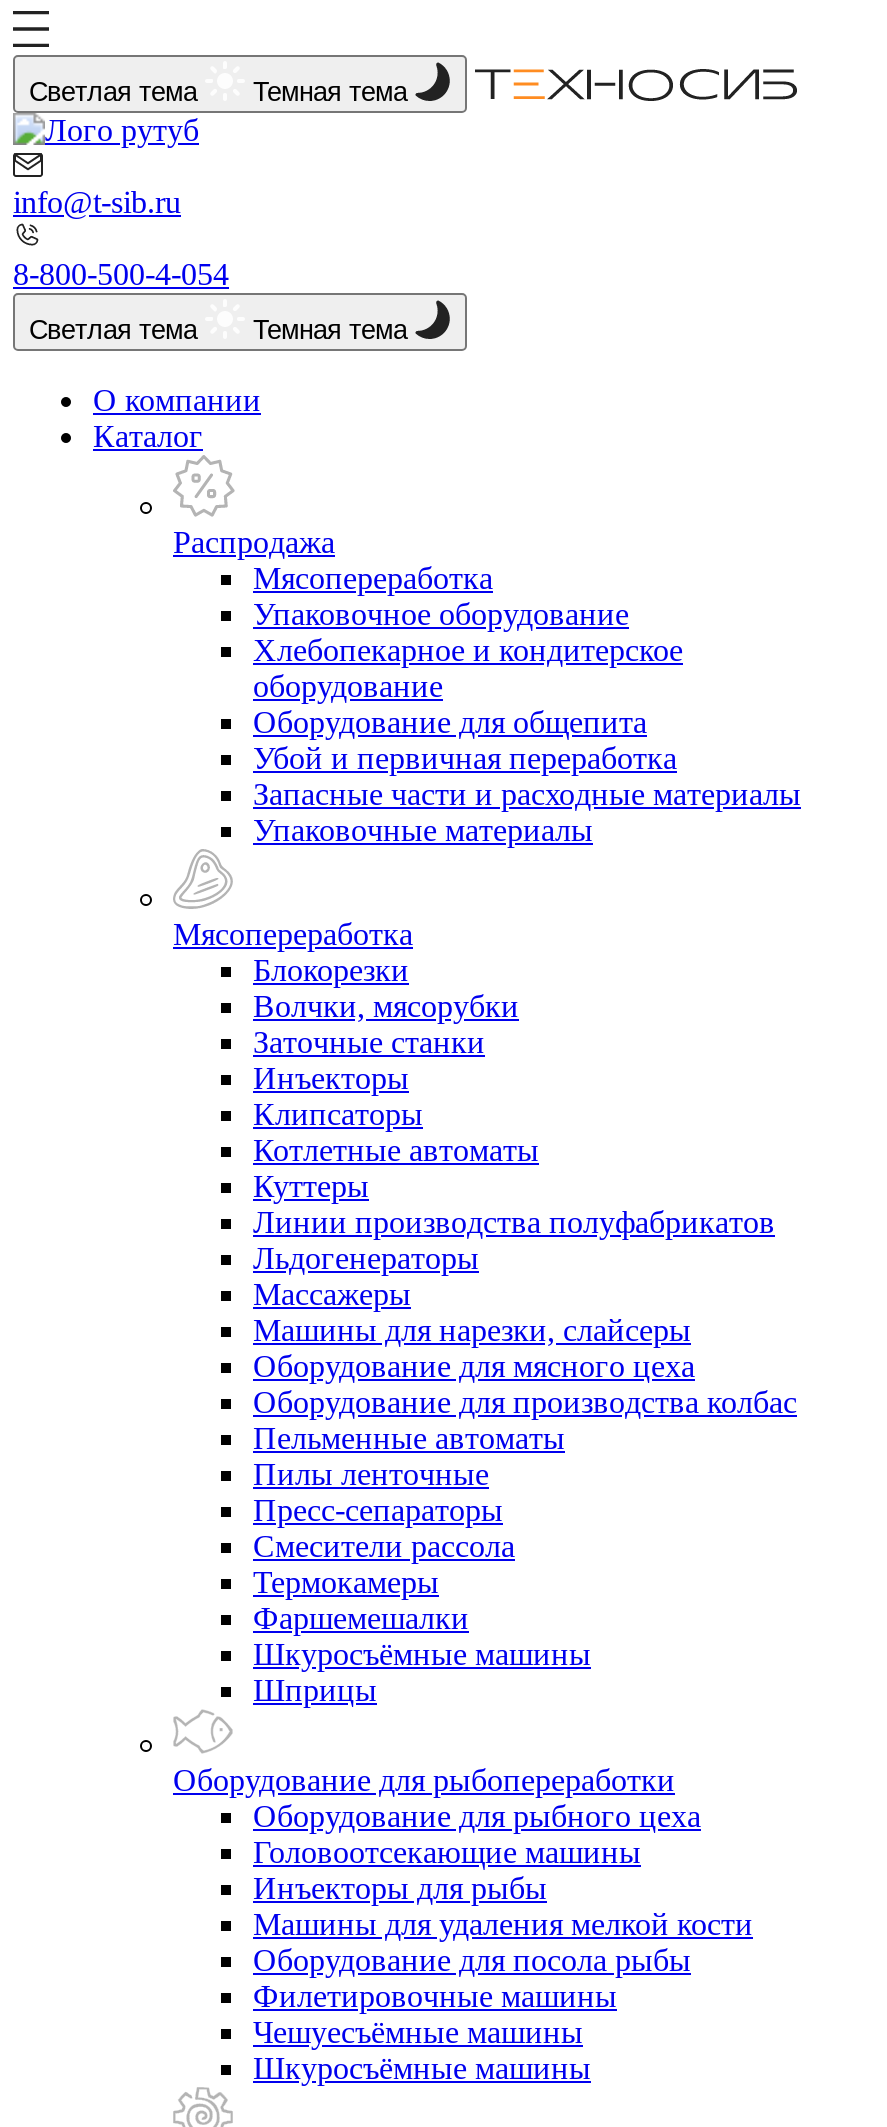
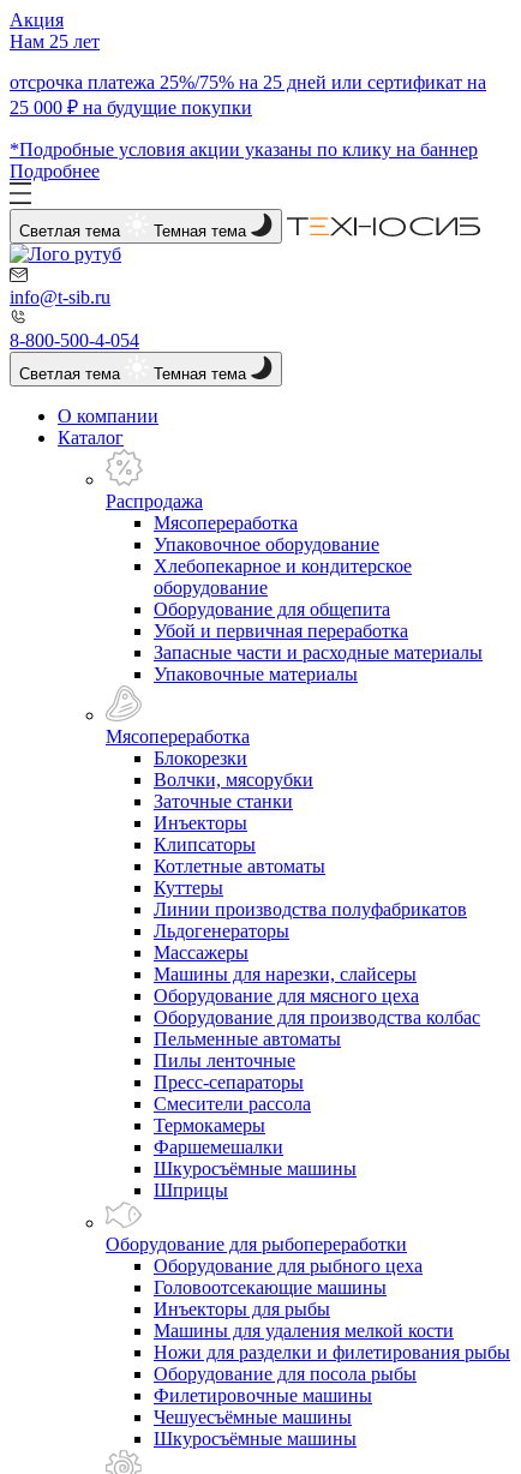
none -> [10,10,486,181] Акция | Нам 25 лет | отсрочка платежа 25%/75% на 25 дней или сертификат на | 25 000 ₽ на будущие покупки | *Подробные условия акции указаны по клику на баннер | Подробнее
none -> [154,1342,510,1362] Ножи для разделки и филетирования рыбы

